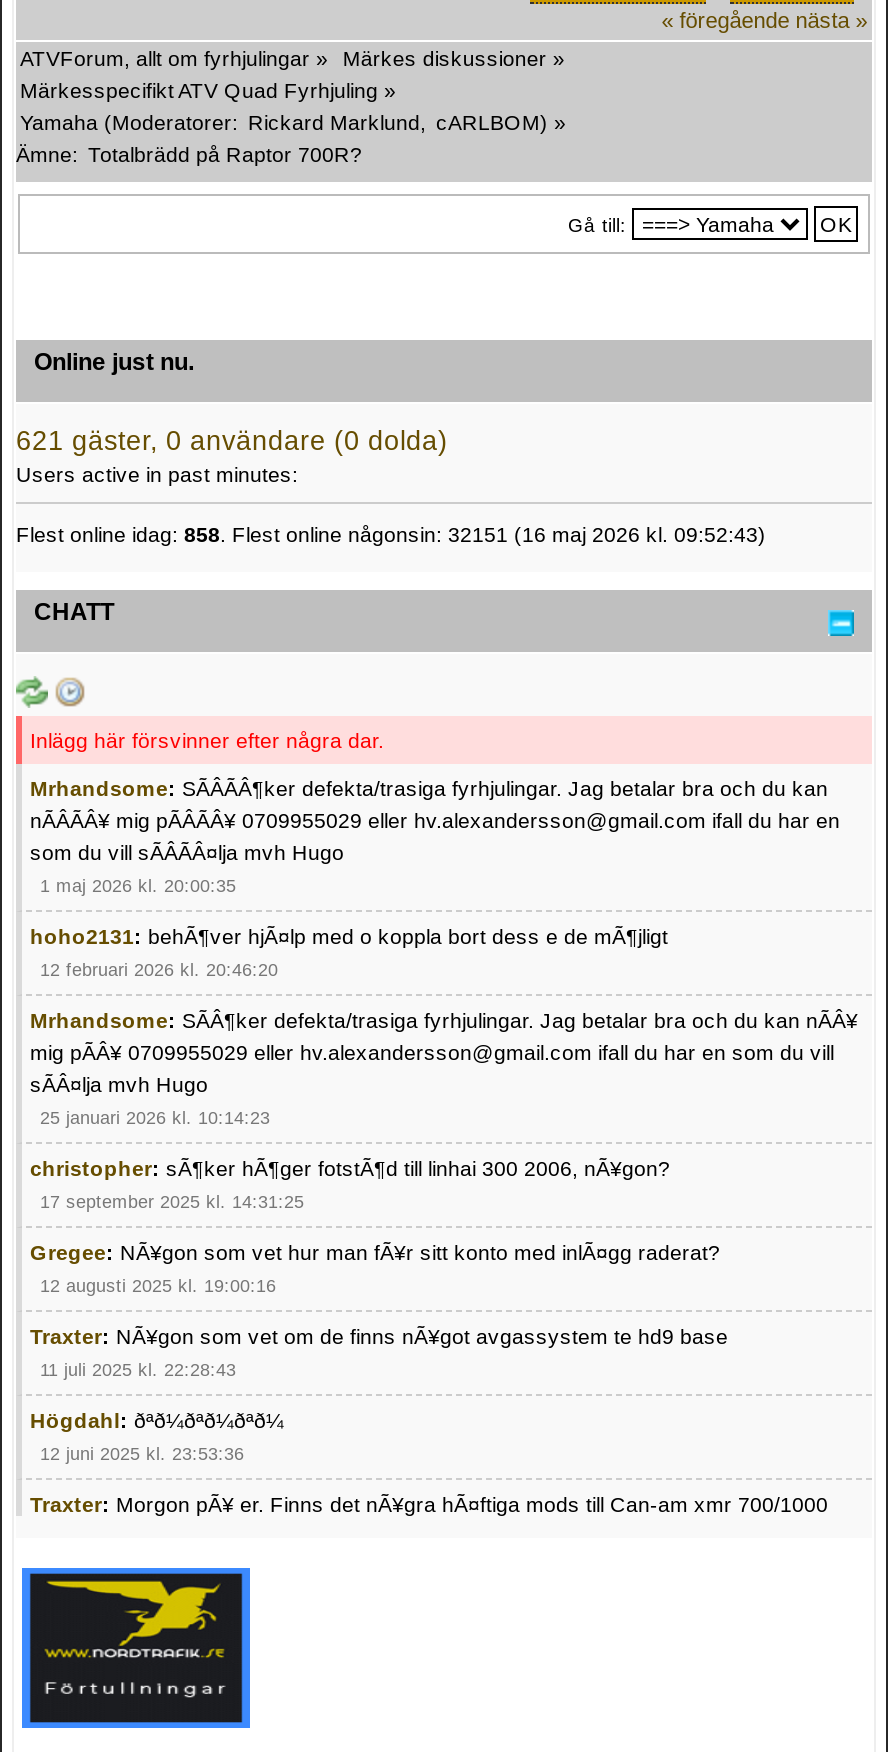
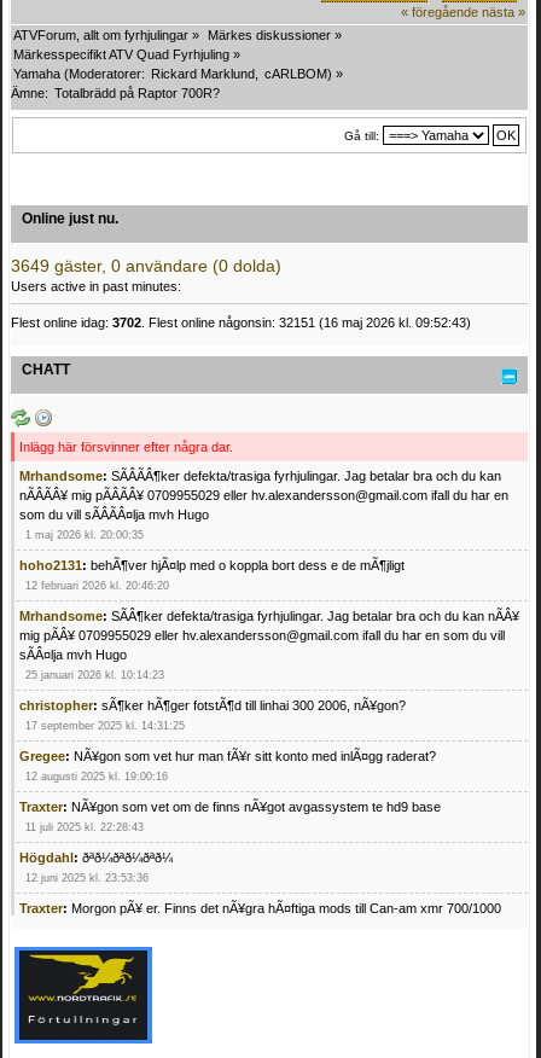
[16,426,448,456] 621 gäster, 0 användare (0 dolda) -> [11,257,281,275] 3649 gäster, 0 användare (0 dolda)
[16,521,766,545] Flest online idag: 858. Flest online någonsin: 32151 (16 maj 2026 kl. 09:52:43) -> [11,315,471,329] Flest online idag: 3702. Flest online någonsin: 32151 (16 maj 2026 kl. 09:52:43)

